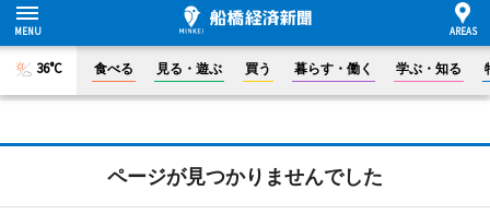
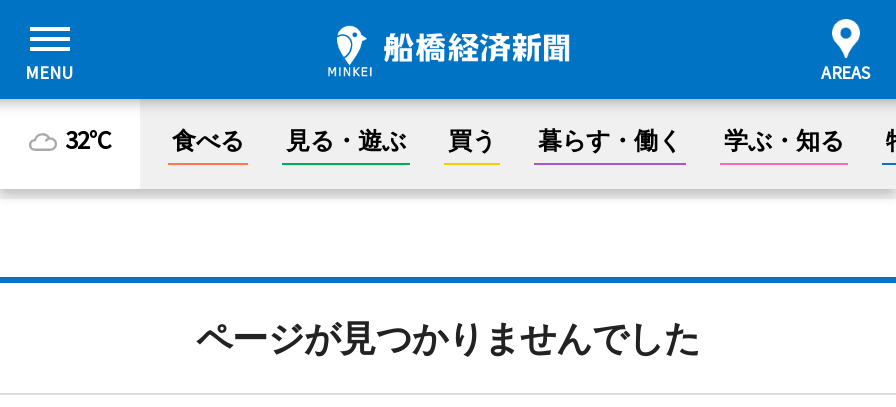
[36,60,62,78] 36°C -> [65,124,113,158] 32°C

